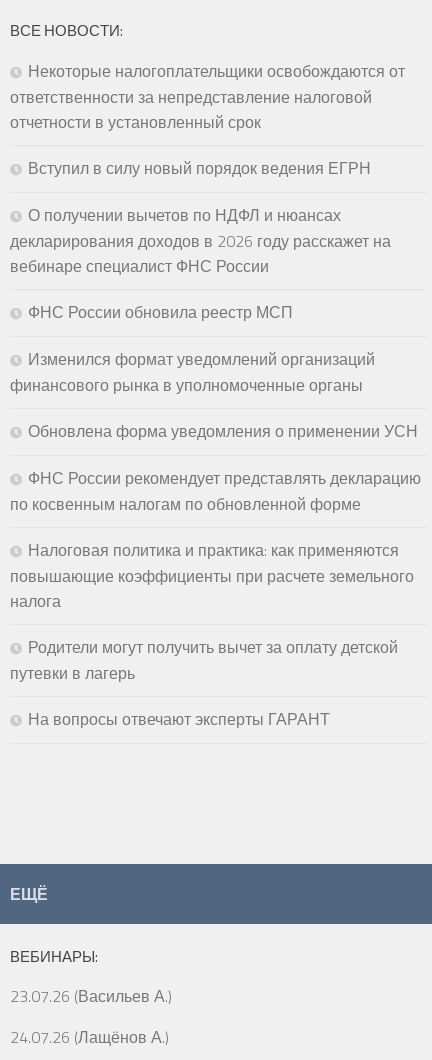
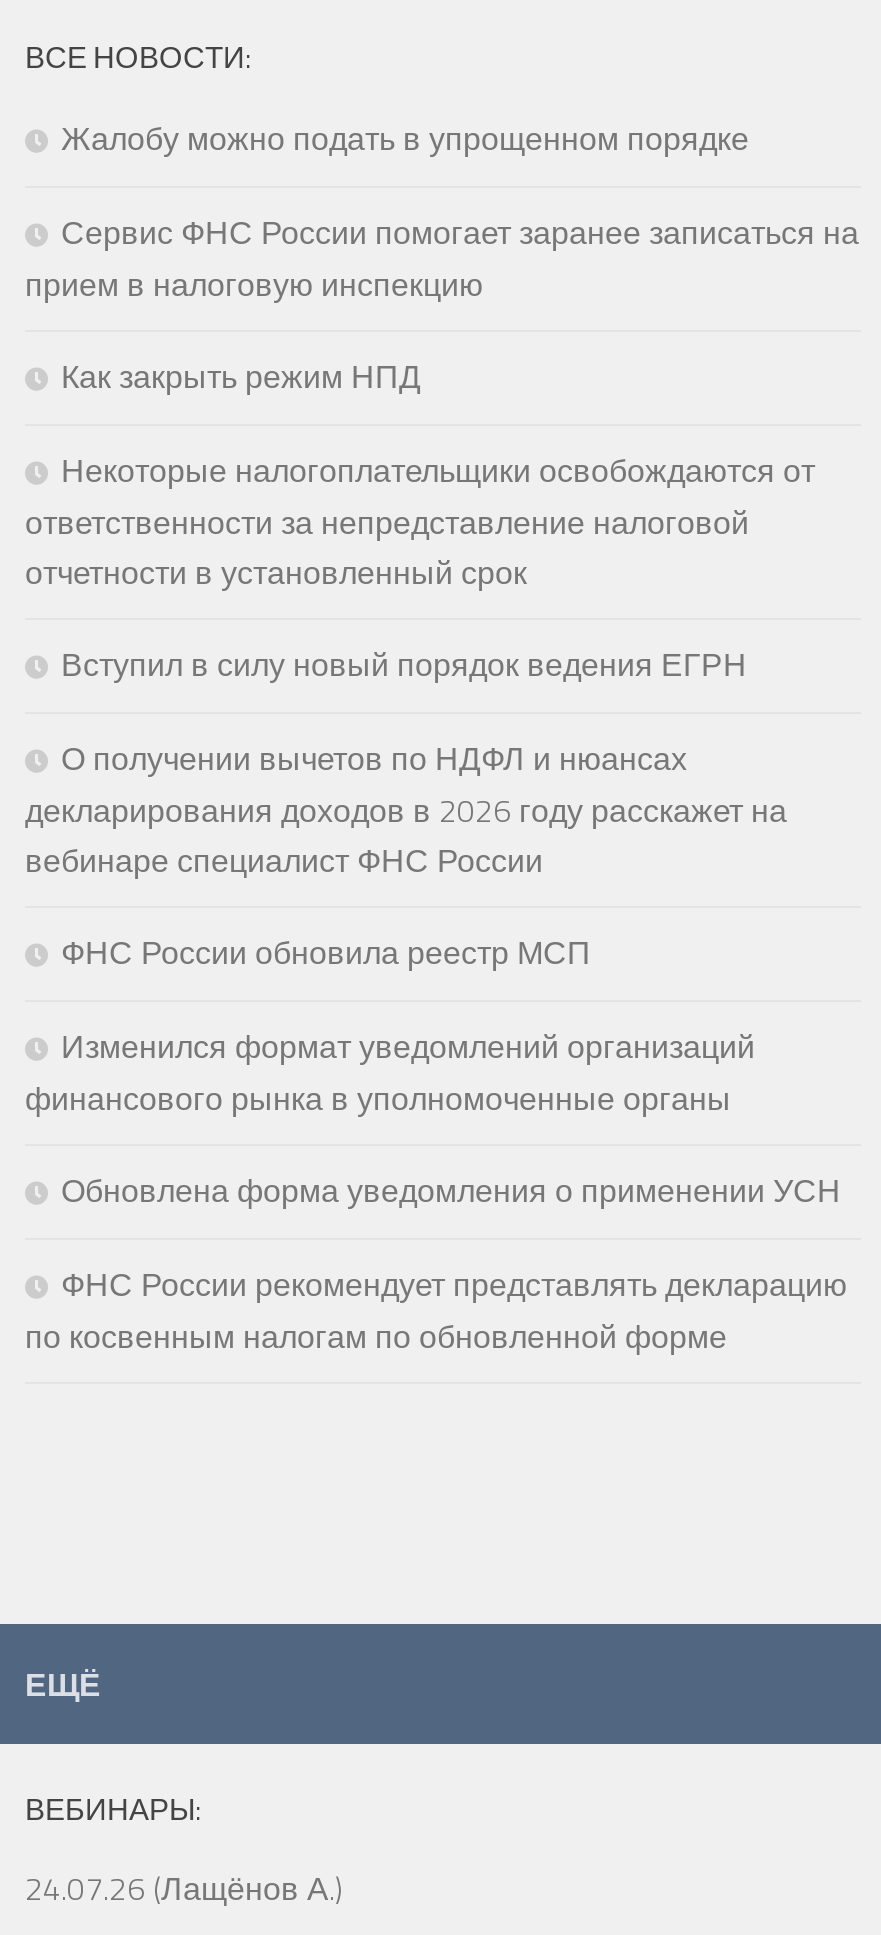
none -> [25,113,859,399] Жалобу можно подать в упрощенном порядке | Сервис ФНС России помогает заранее записаться на | прием в налоговую инспекцию | Как закрыть режим НПД
moved [10,59,421,516] -> [25,445,847,1359]: Некоторые налогоплательщики освобождаются от | ответственности за непредставление налоговой | отчетности в установленный срок | ... | ФНС России рекомендует представлять декларацию | по косвенным налогам по обновленной форме
[10,538,414,731] Налоговая политика и практика: как применяются | повышающие коэффициенты при расчете земельного | налога | Родители могут получить вычет за оплату детской | путевки в лагерь | На вопросы отвечают эксперты ГАРАНТ -> none
[10,984,172,1008] 23.07.26 (Васильев А.) -> none

